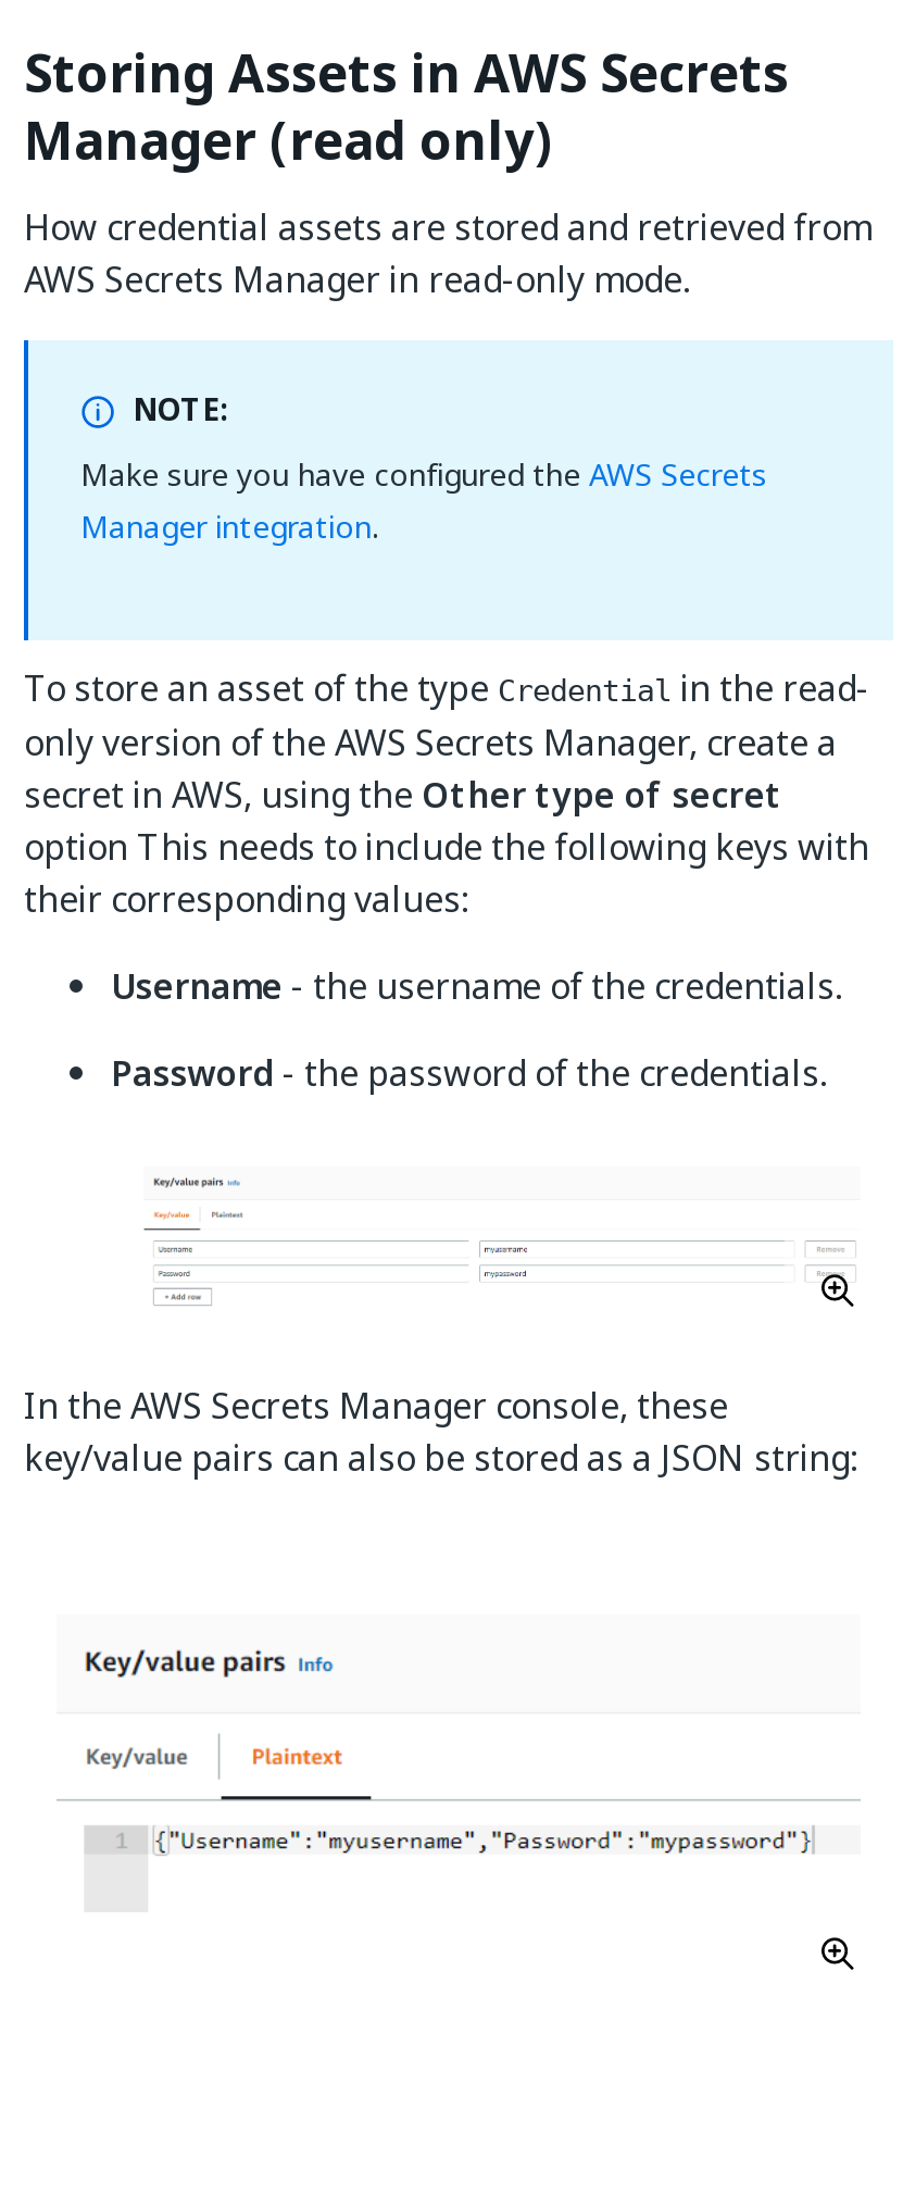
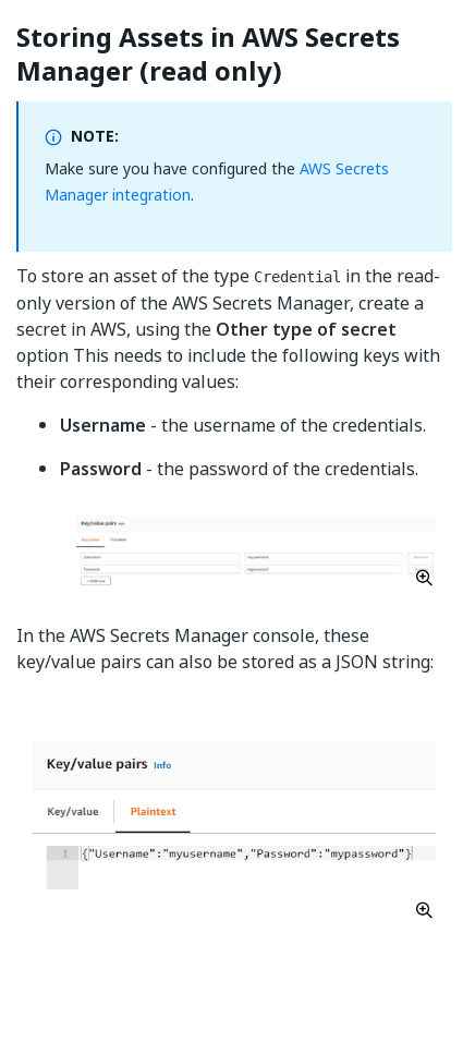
[24,201,871,305] How credential assets are stored and retrieved from | AWS Secrets Manager in read-only mode. -> none

